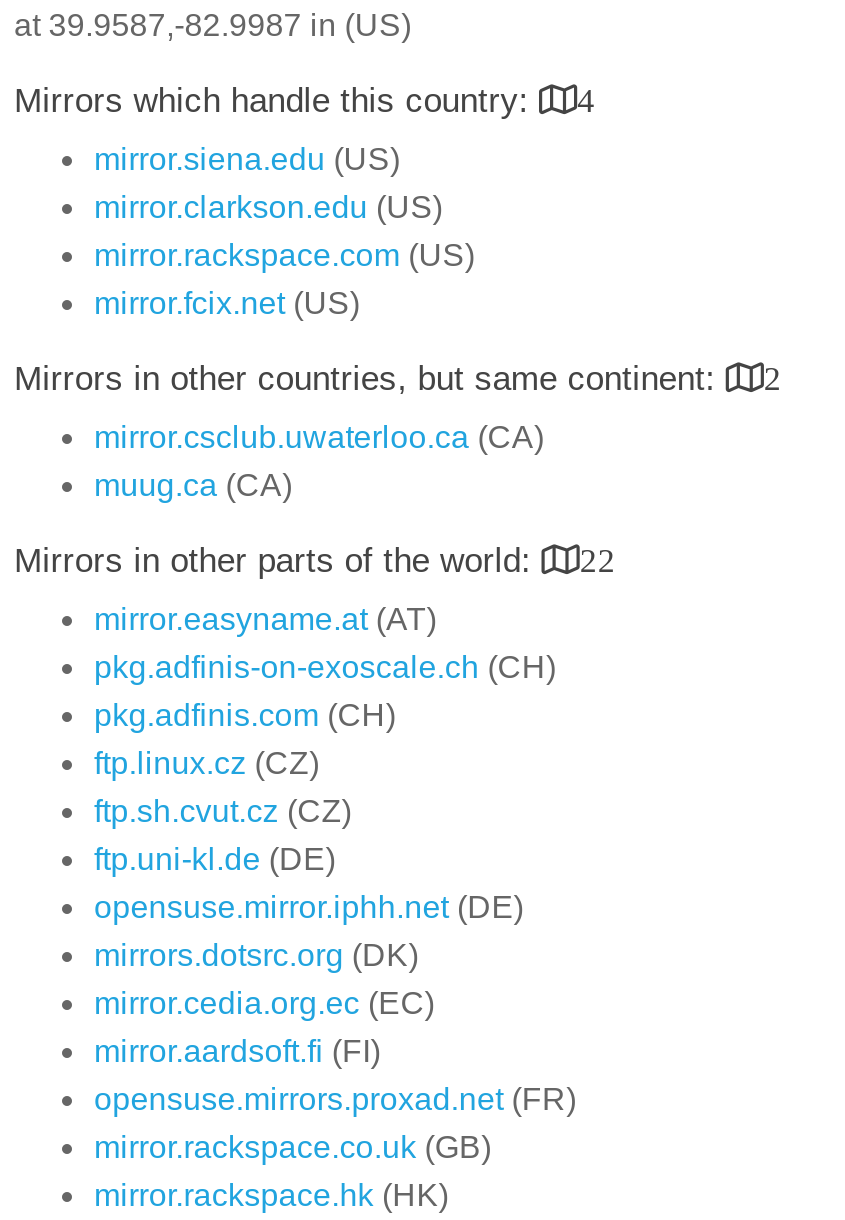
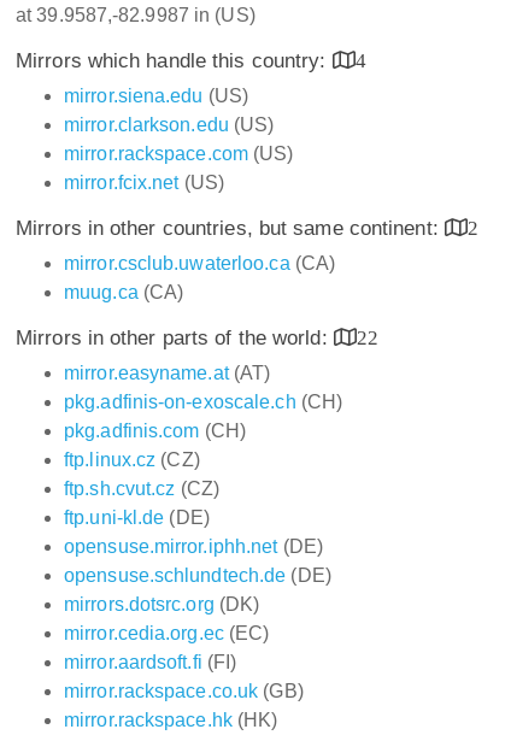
none -> [64,565,331,586] opensuse.schlundtech.de (DE)
moved [94,938,435,1068] -> [64,594,269,672]: mirrors.dotsrc.org (DK) | mirror.cedia.org.ec (EC) | mirror.aardsoft.fi (FI)
[94,1082,576,1116] opensuse.mirrors.proxad.net (FR) -> none

